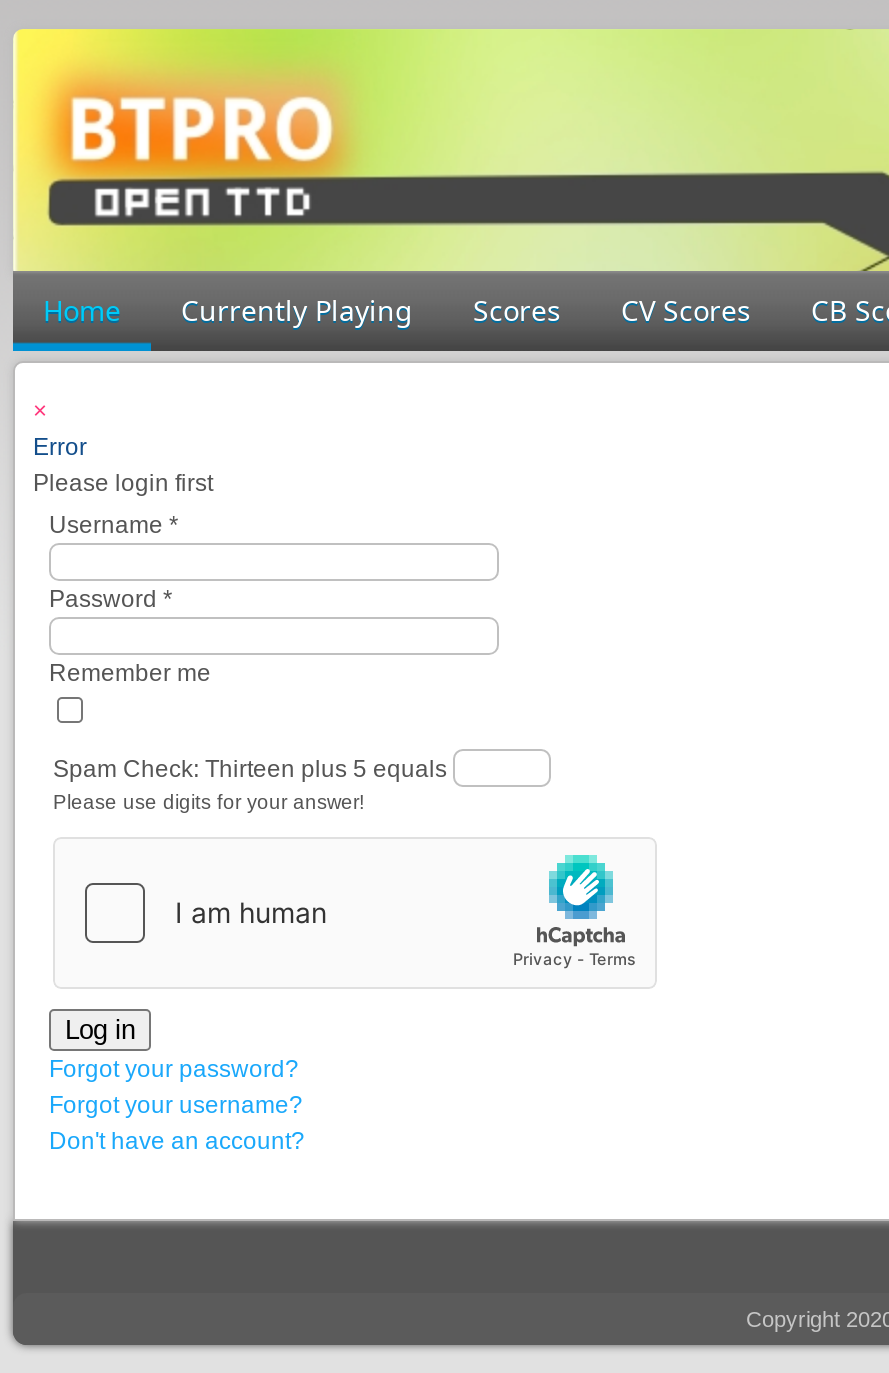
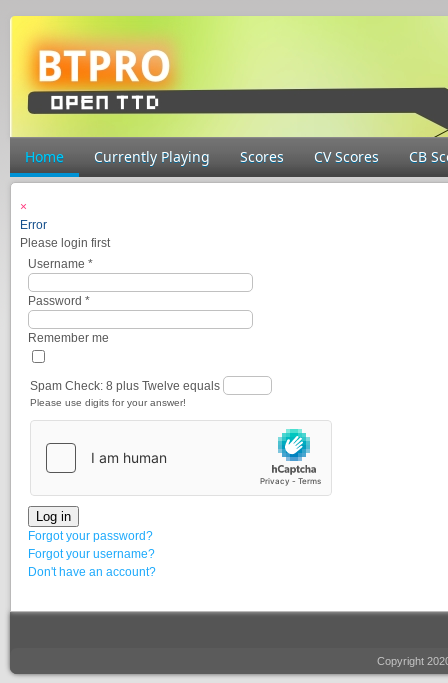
[53,755,453,783] Spam Check: Thirteen plus 5 equals -> [30,379,223,393] Spam Check: 8 plus Twelve equals

